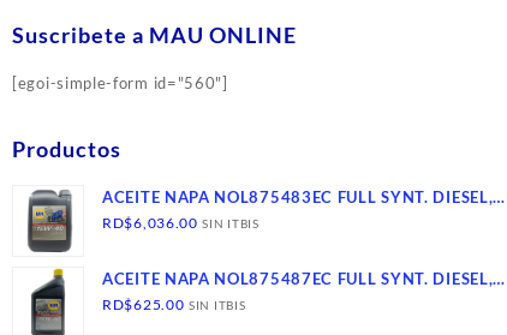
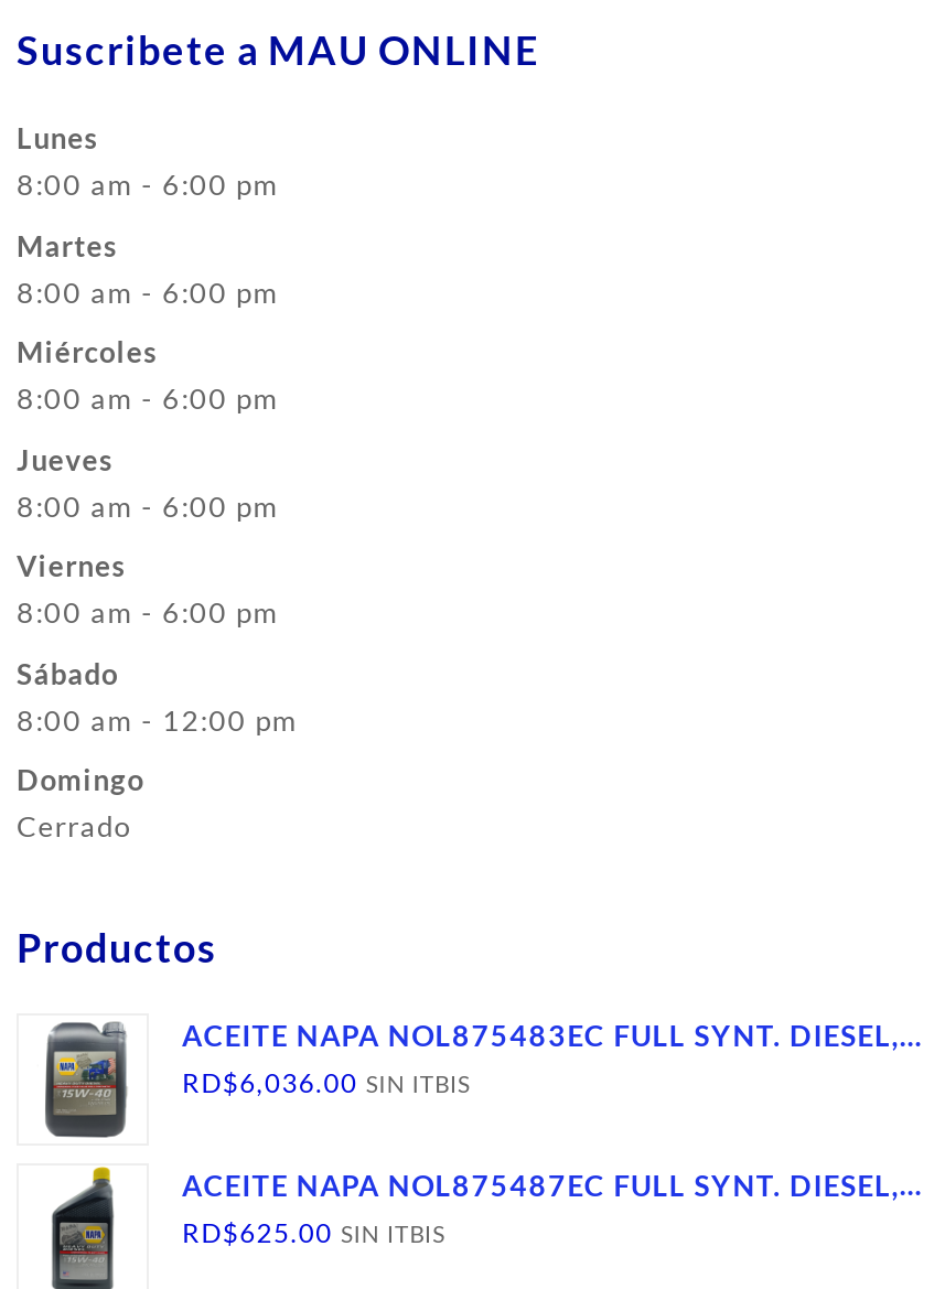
[12,74,228,93] [egoi-simple-form id="560"] -> [17,121,298,844] Lunes | 8:00 am - 6:00 pm | Martes | 8:00 am - 6:00 pm | Miércoles | 8:00 am - 6:00 pm | Jueves | 8:00 am - 6:00 pm | Viernes | 8:00 am - 6:00 pm | Sábado | 8:00 am - 12:00 pm | Domingo | Cerrado

